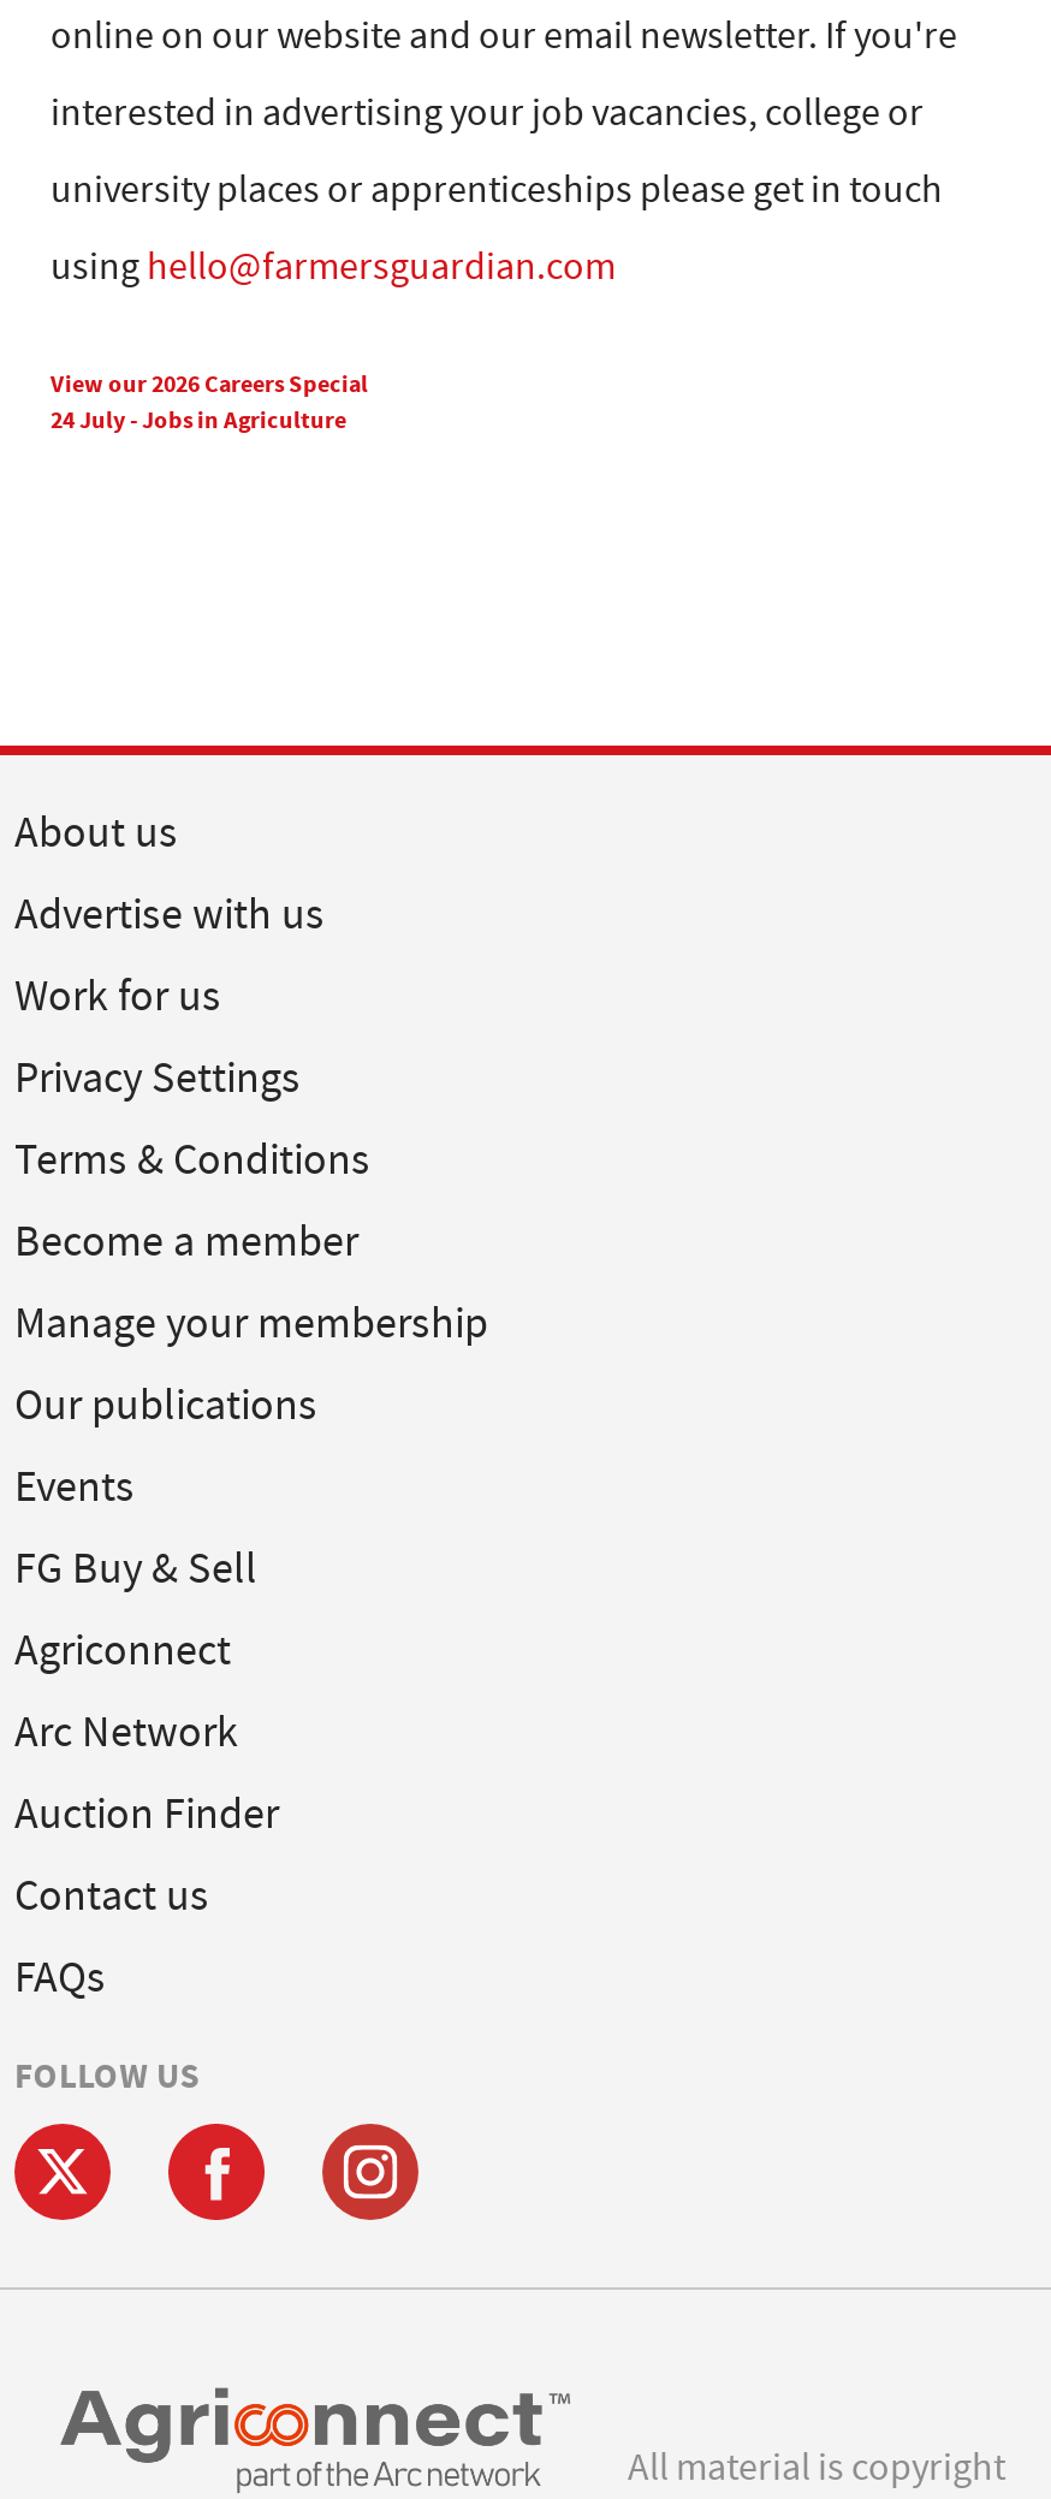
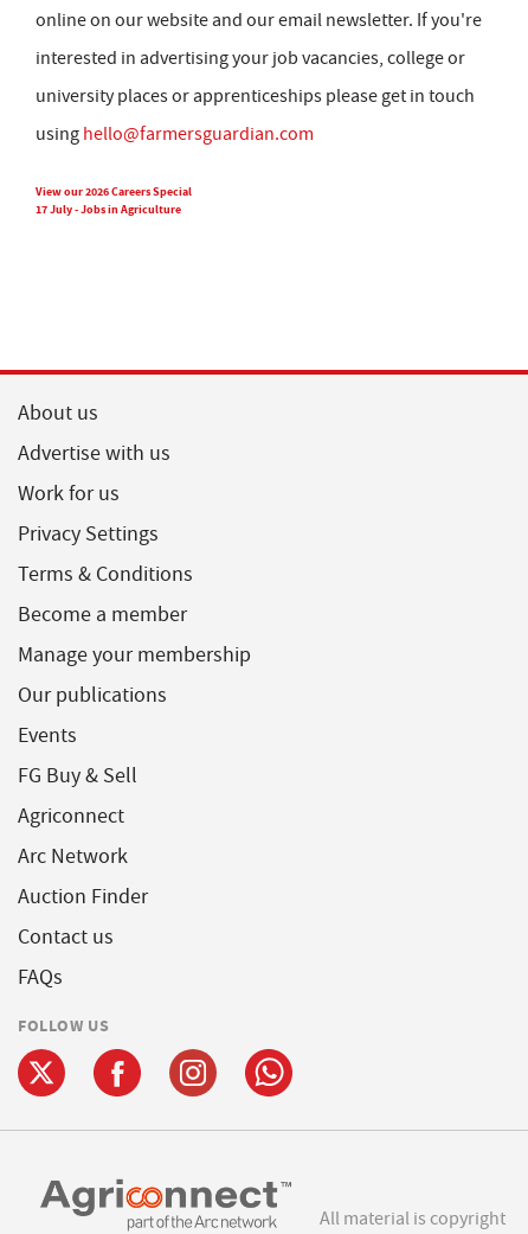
[51,404,346,435] 24 July - Jobs in Agriculture -> [36,201,181,217] 17 July - Jobs in Agriculture
none -> [244,1048,294,1098] [image]

